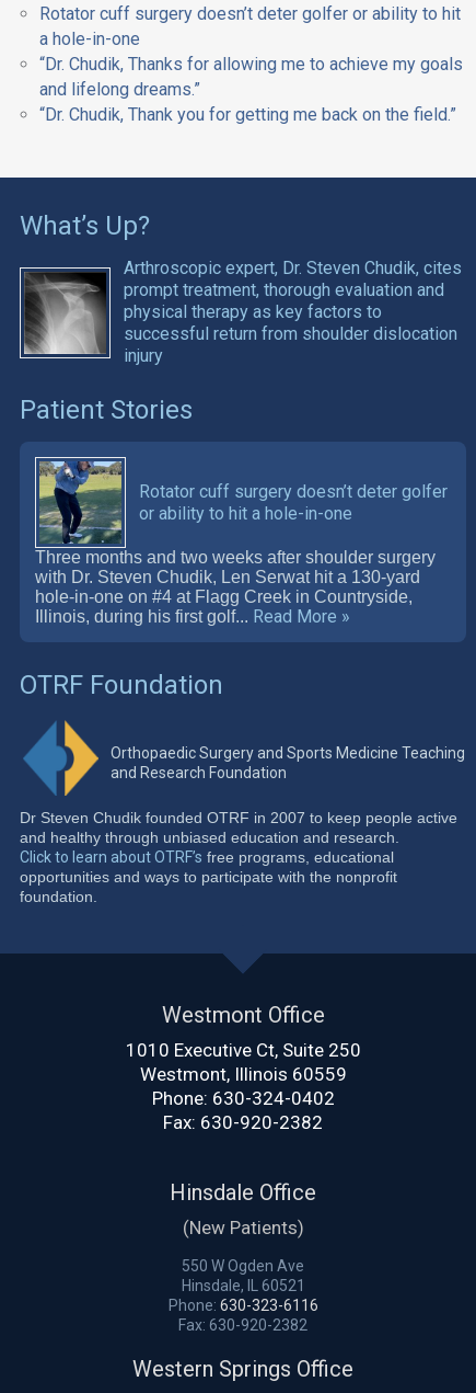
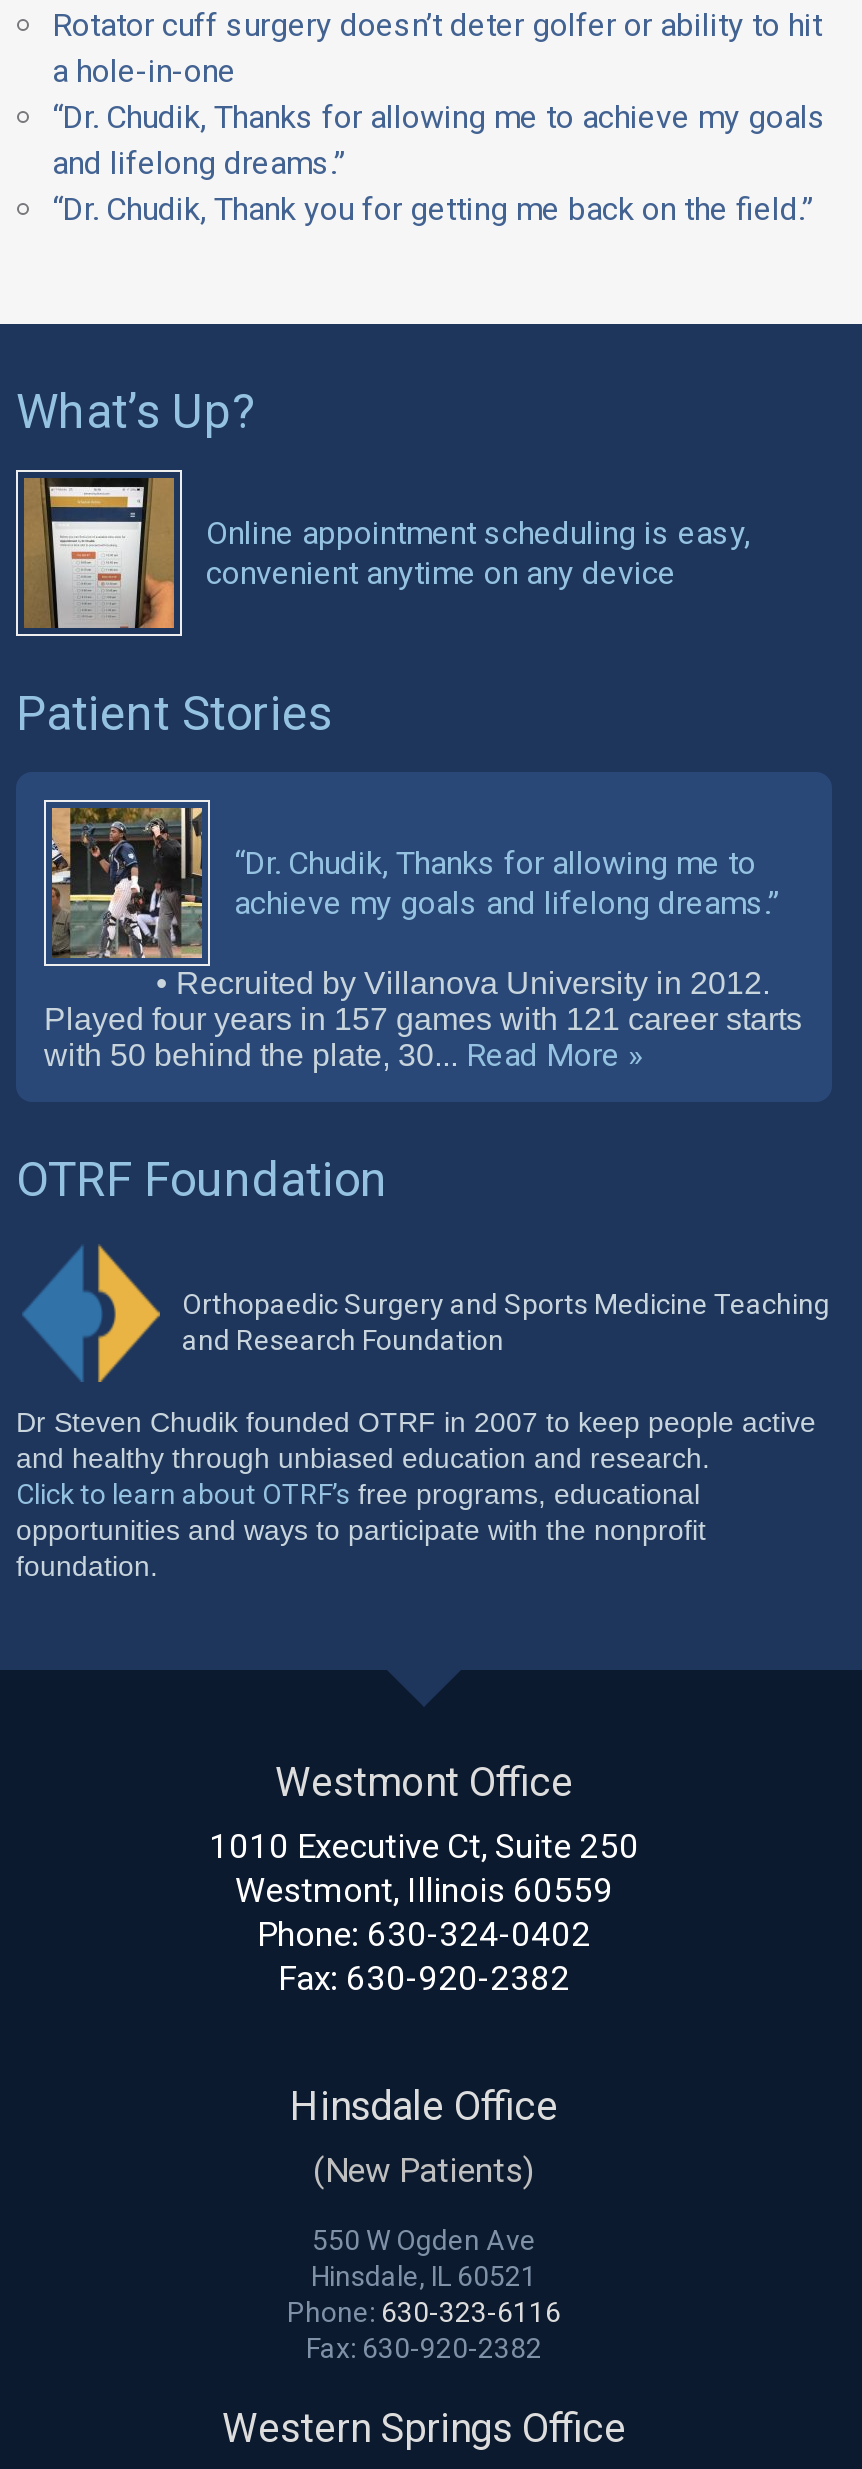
[22,258,462,367] [image] | Arthroscopic expert, Dr. Steven Chudik, cites | prompt treatment, thorough evaluation and | physical therapy as key factors to | successful return from shoulder dislocation | injury -> [20,468,750,638] [image] | Online appointment scheduling is easy, | convenient anytime on any device
[39,460,448,540] [image] | Rotator cuff surgery doesn’t deter golfer | or ability to hit a hole-in-one -> [50,806,780,922] [image] | “Dr. Chudik, Thanks for allowing me to | achieve my goals and lifelong dreams.”
[35,549,436,627] Three months and two weeks after shoulder surgery | with Dr. Steven Chudik, Len Serwat hit a 130-yard | hole-in-one on #4 at Flagg Creek in Countryside, | Illinois, during his first golf... Read More » -> [44,967,802,1075] • Recruited by Villanova University in 2012. | Played four years in 157 games with 121 career starts | with 50 behind the plate, 30... Read More »

